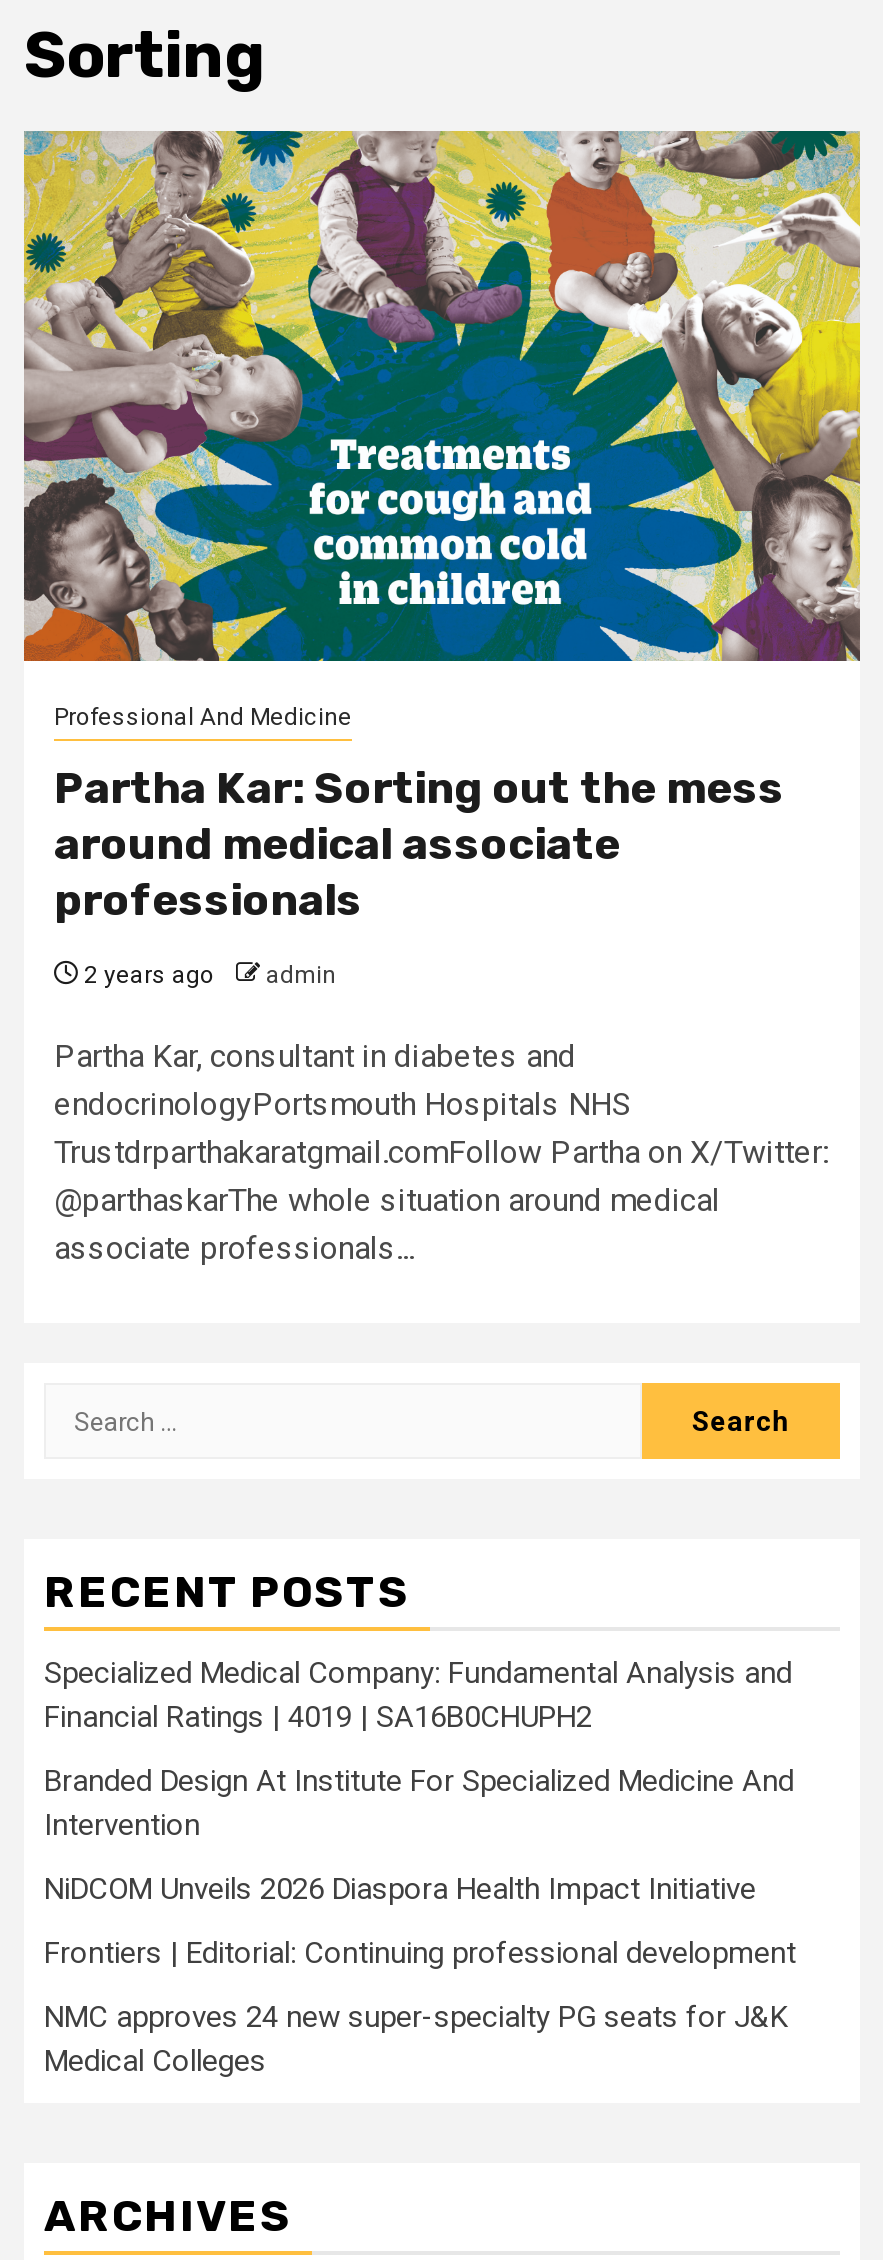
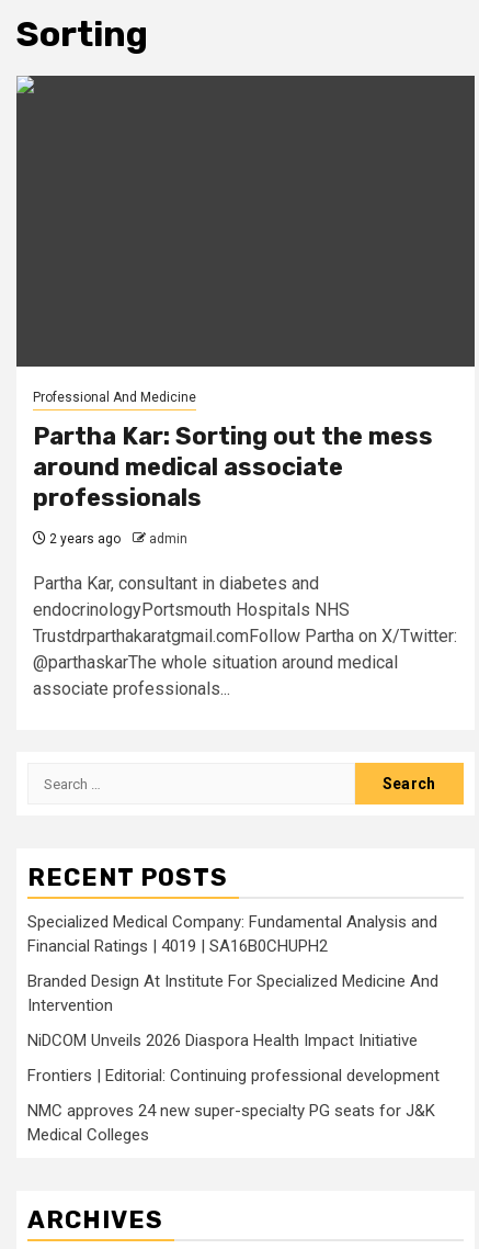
[22,129,862,663] [image] -> none

